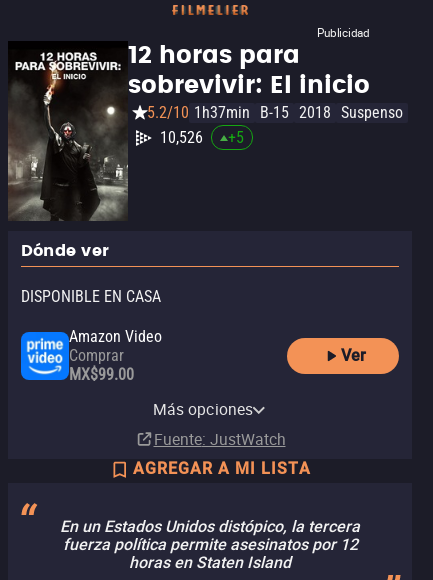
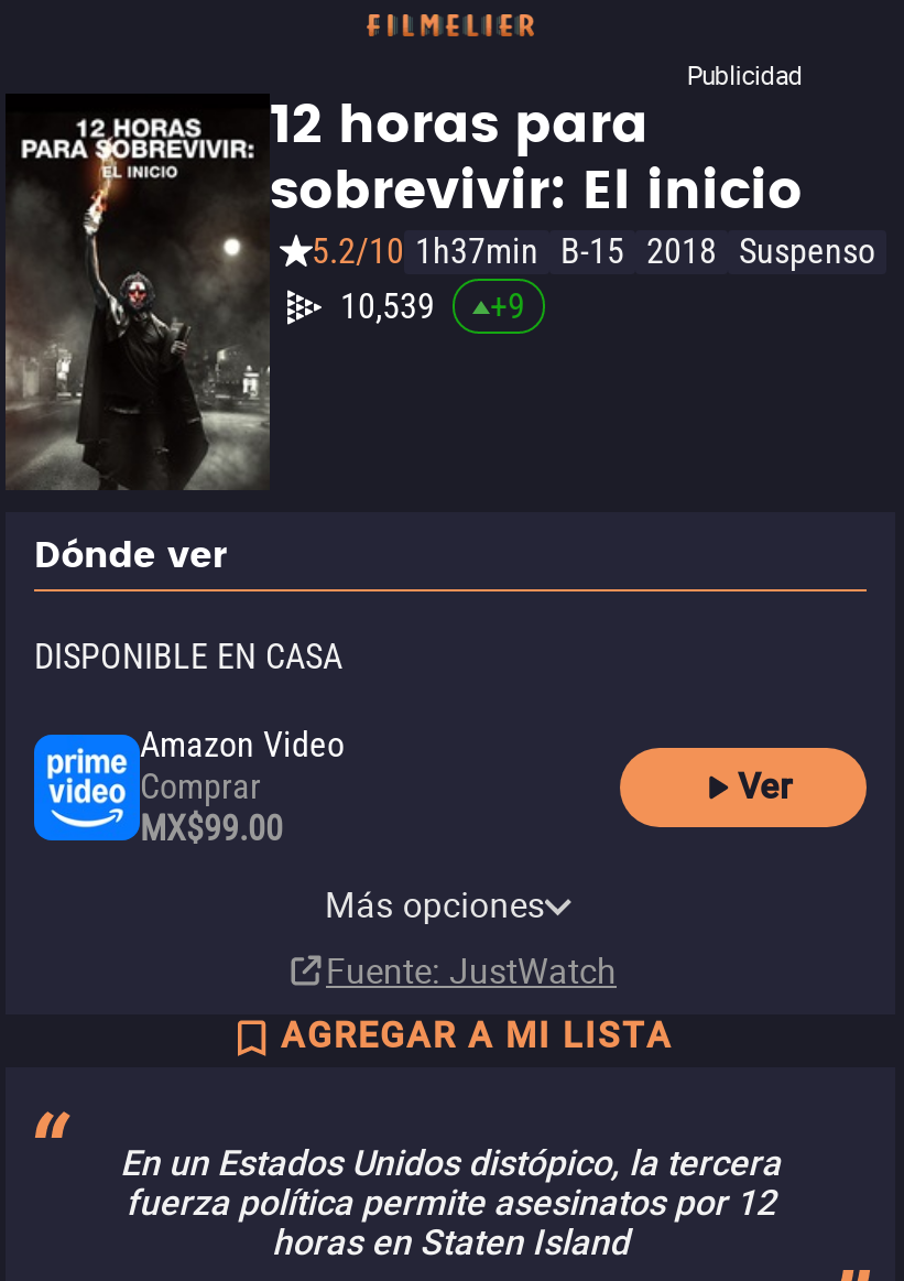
[160,128,203,147] 10,526 -> [340,285,435,327] 10,539
[228,128,244,147] +5 -> [490,285,525,327] +9

